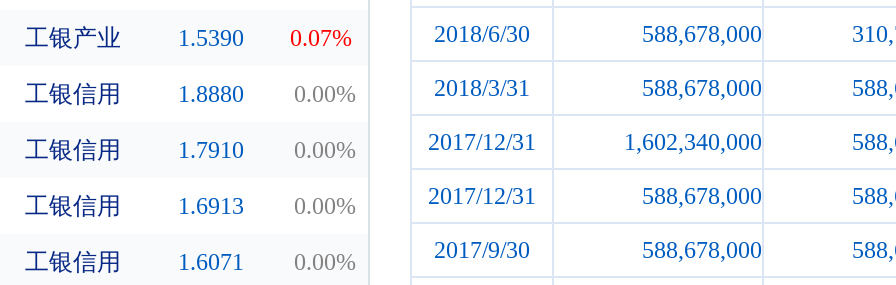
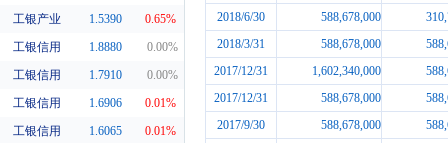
[178,24,352,52] 1.5390 0.07% -> [89,12,176,26] 1.5390 0.65%
[178,192,244,220] 1.6913 -> [89,96,122,110] 1.6906
[294,192,356,220] 0.00% -> [145,96,176,110] 0.01%
[178,248,244,276] 1.6071 -> [89,124,122,138] 1.6065
[294,248,356,276] 0.00% -> [145,124,176,138] 0.01%

